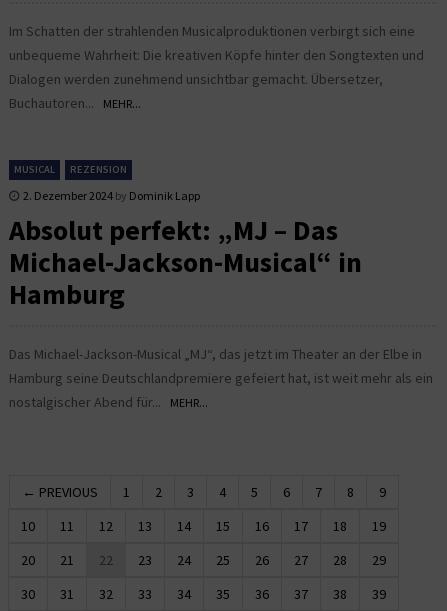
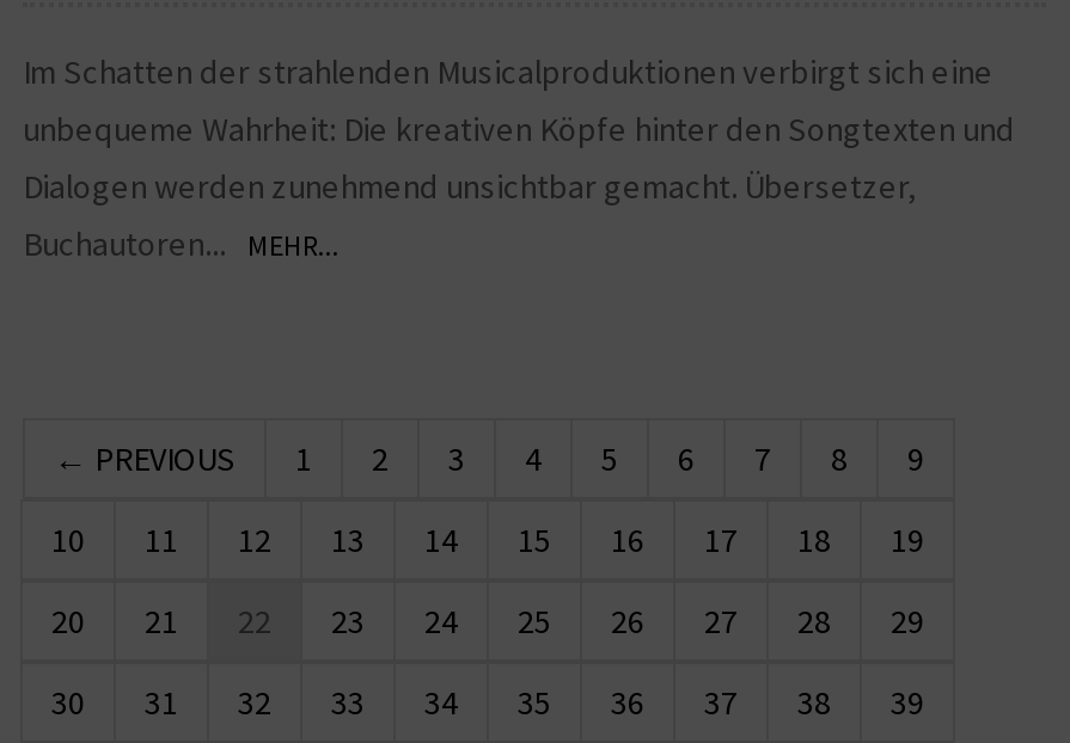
[9,163,433,411] MUSICAL | REZENSION | 2. Dezember 2024 by Dominik Lapp | Absolut perfekt: „MJ – Das | Michael-Jackson-Musical“ in | Hamburg | Das Michael-Jackson-Musical „MJ“, das jetzt im Theater an der Elbe in | Hamburg seine Deutschlandpremiere gefeiert hat, ist weit mehr als ein | nostalgischer Abend für... MEHR... -> none

